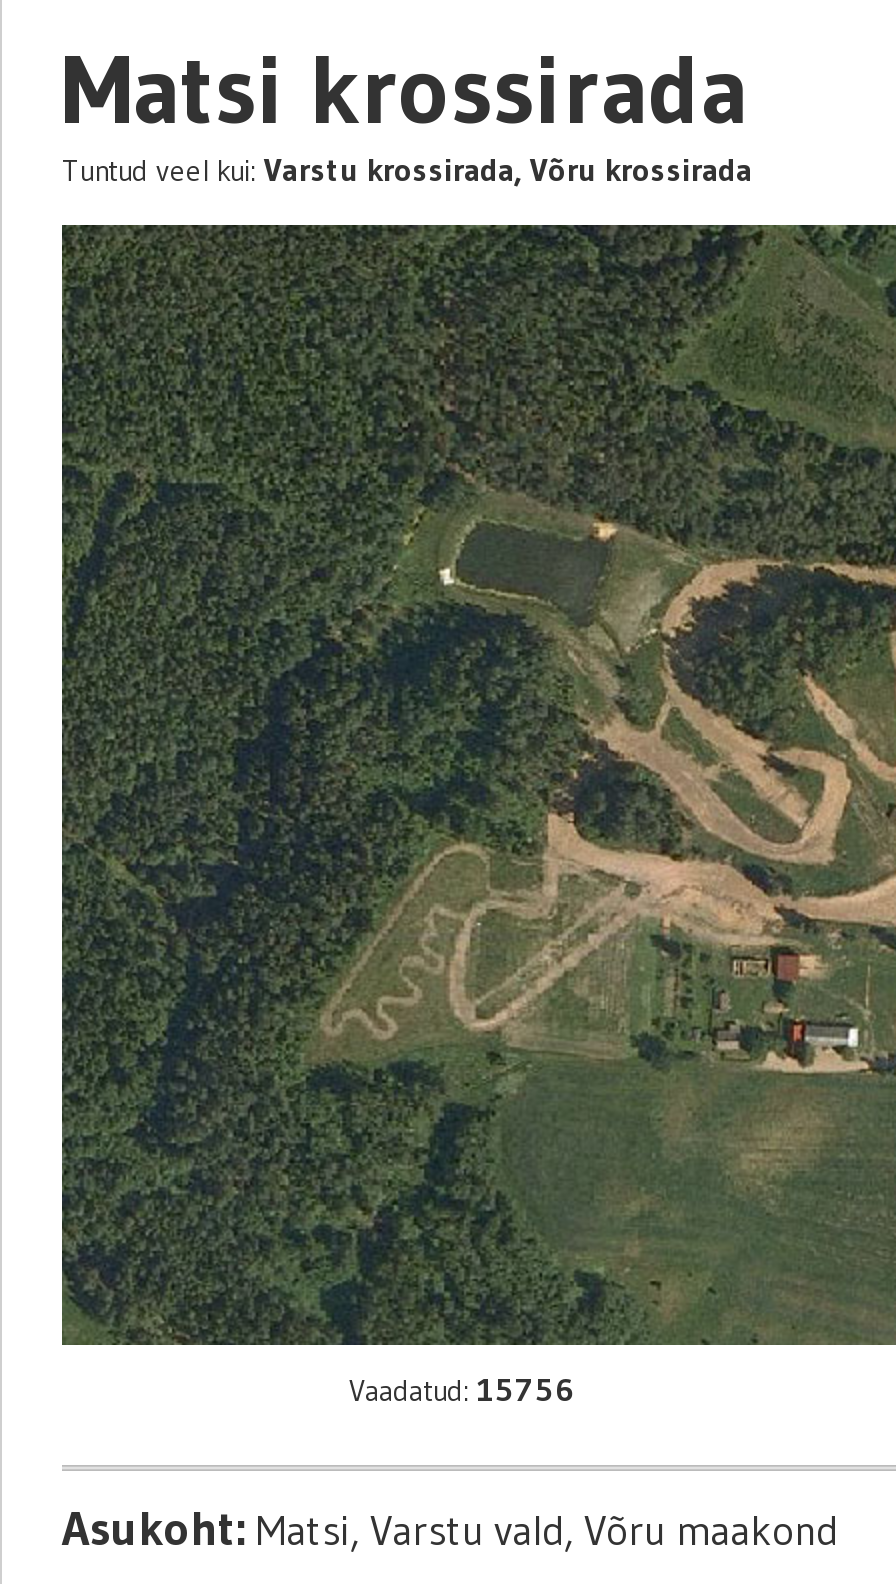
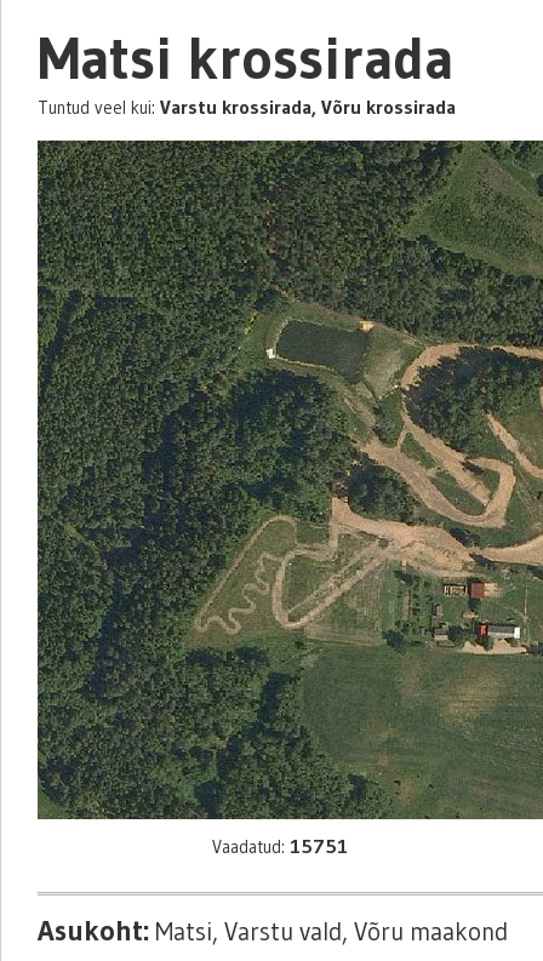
[349,1369,575,1409] Vaadatud: 15756 -> [212,834,348,858] Vaadatud: 15751

